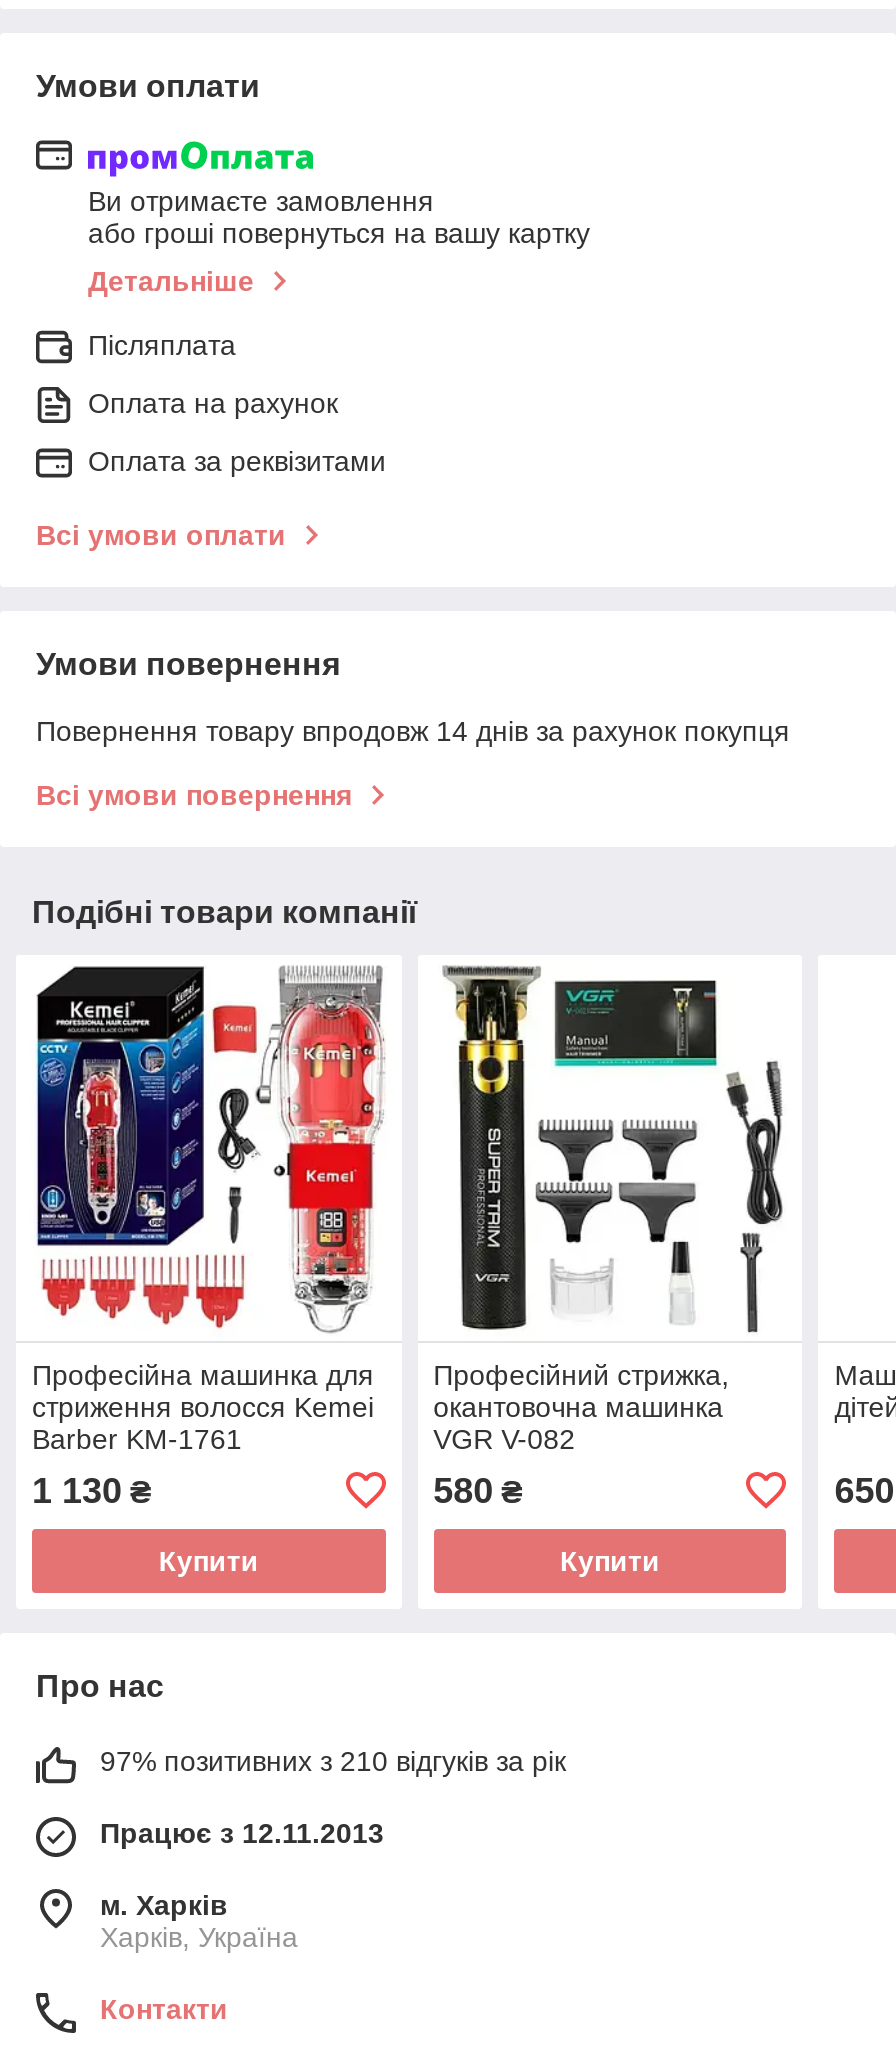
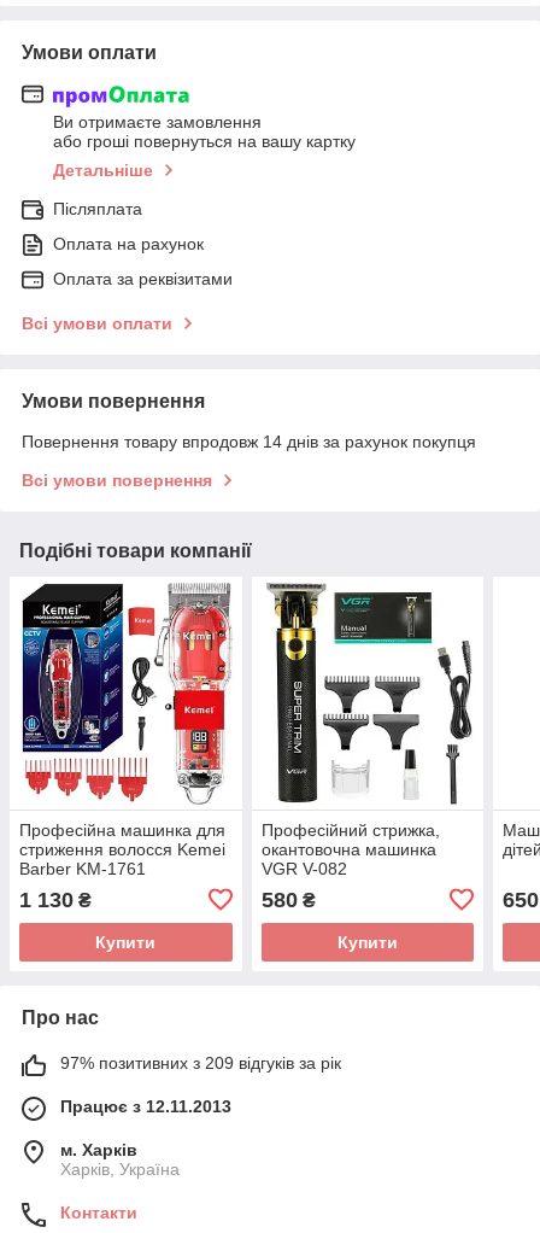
[100,1745,566,1777] 97% позитивних з 210 відгуків за рік -> [60,1053,341,1072] 97% позитивних з 209 відгуків за рік

